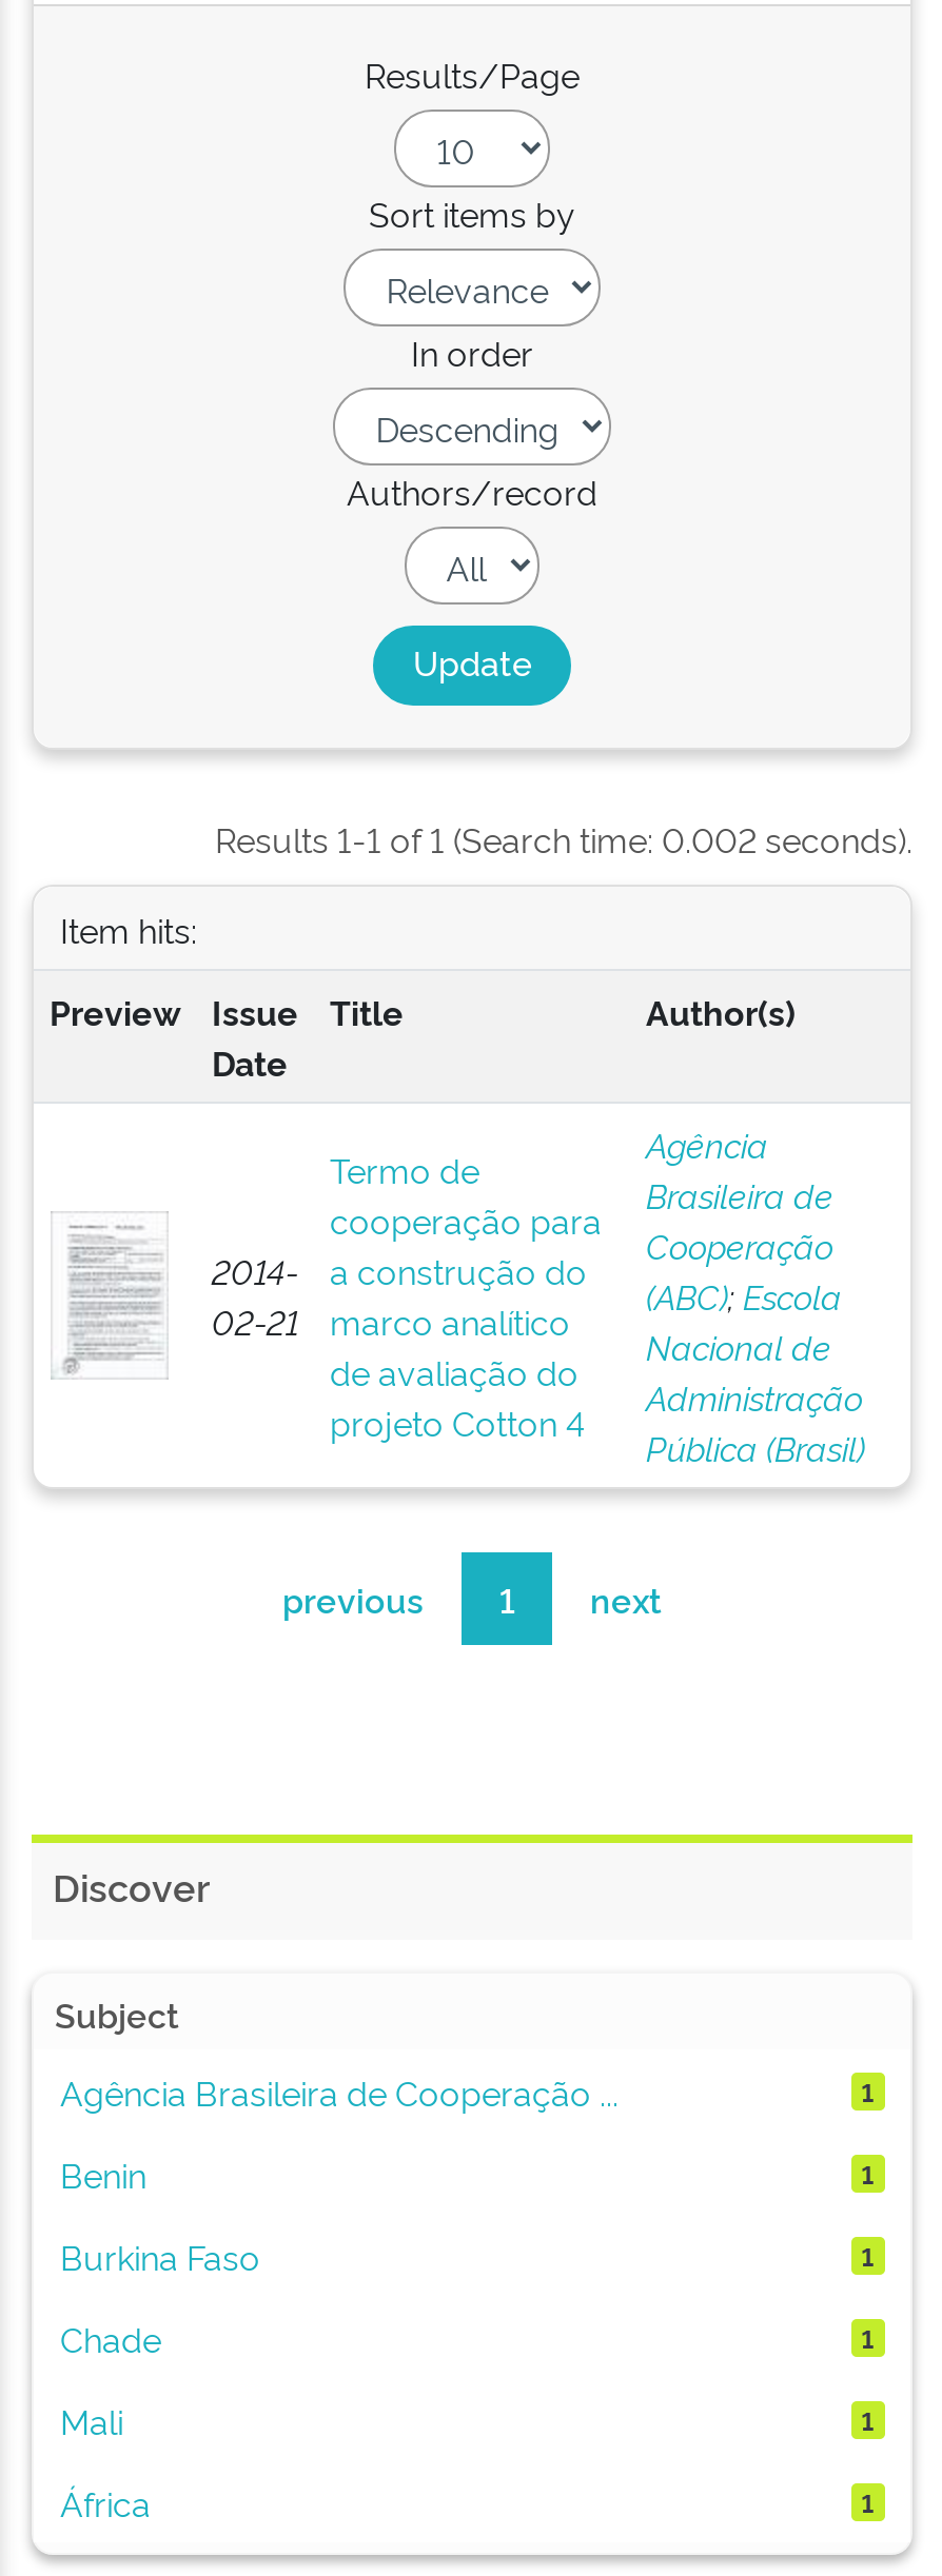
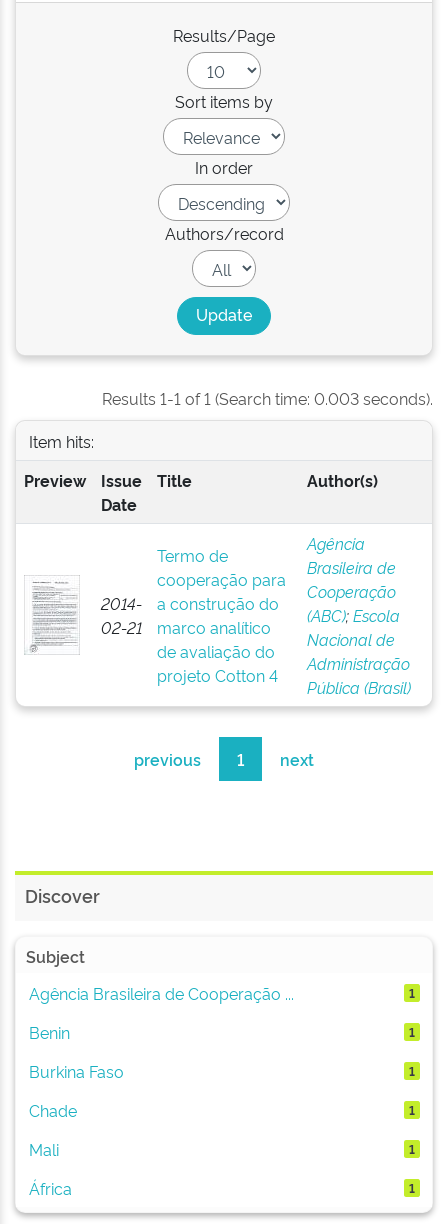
[215,815,912,861] Results 1-1 of 1 (Search time: 0.002 seconds). -> [102,387,433,409] Results 1-1 of 1 (Search time: 0.003 seconds).

